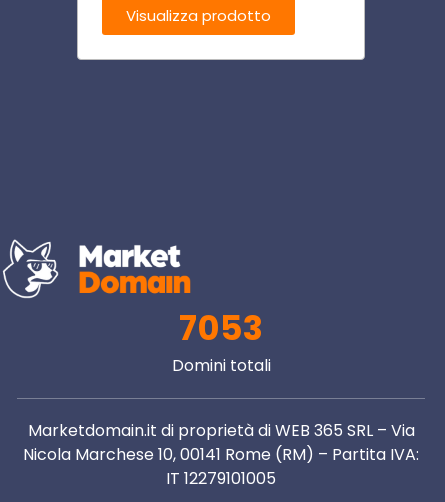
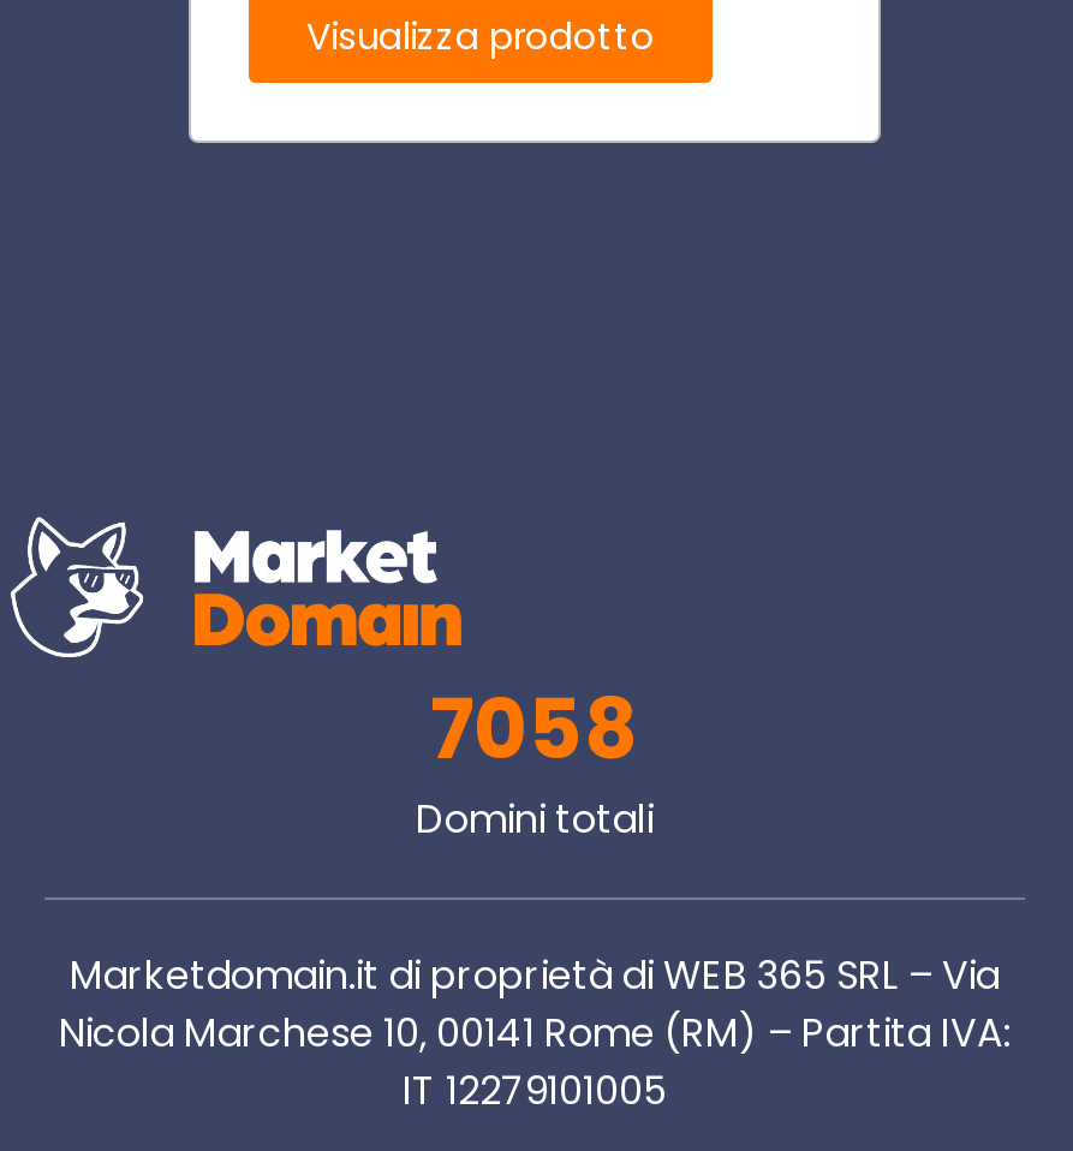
[179,304,263,352] 7053 -> [430,672,639,787] 7058

